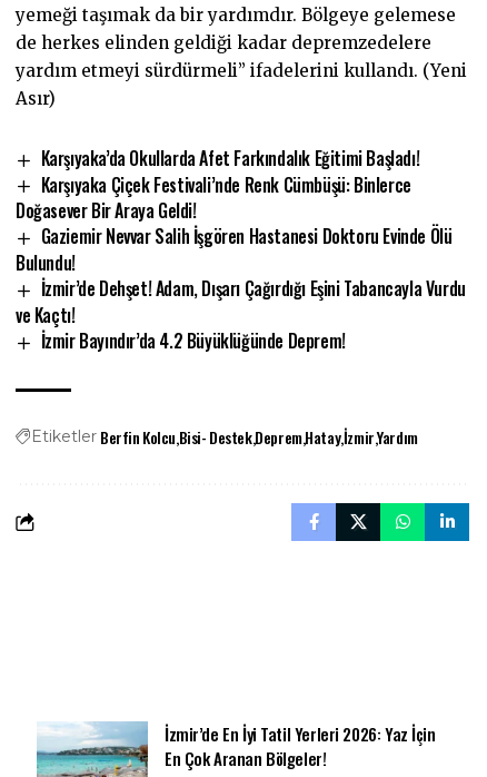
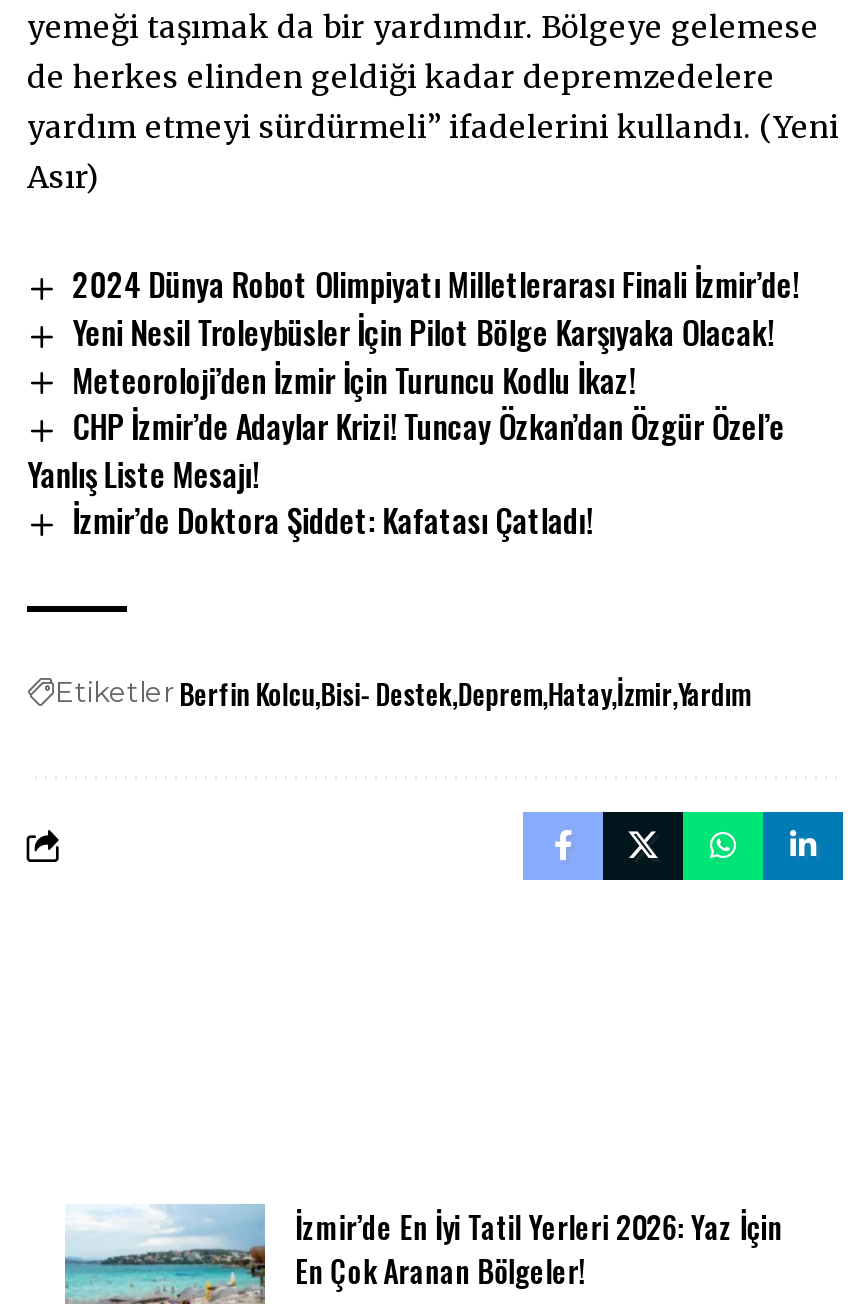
[16,144,466,354] Karşıyaka’da Okullarda Afet Farkındalık Eğitimi Başladı! | Karşıyaka Çiçek Festivali’nde Renk Cümbüşü: Binlerce | Doğasever Bir Araya Geldi! | Gaziemir Nevvar Salih İşgören Hastanesi Doktoru Evinde Ölü | Bulundu! | İzmir’de Dehşet! Adam, Dışarı Çağırdığı Eşini Tabancayla Vurdu | ve Kaçtı! | İzmir Bayındır’da 4.2 Büyüklüğünde Deprem! -> [27,259,799,544] 2024 Dünya Robot Olimpiyatı Milletlerarası Finali İzmir’de! | Yeni Nesil Troleybüsler İçin Pilot Bölge Karşıyaka Olacak! | Meteoroloji’den İzmir İçin Turuncu Kodlu İkaz! | CHP İzmir’de Adaylar Krizi! Tuncay Özkan’dan Özgür Özel’e | Yanlış Liste Mesajı! | İzmir’de Doktora Şiddet: Kafatası Çatladı!

